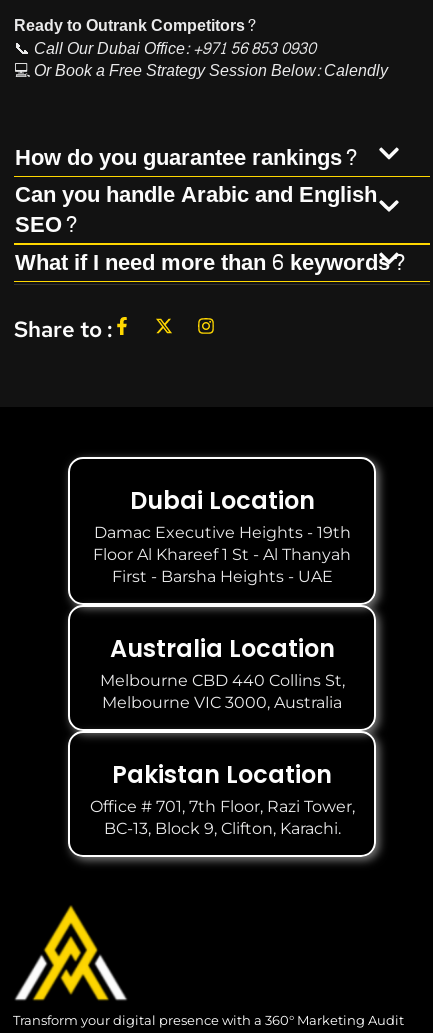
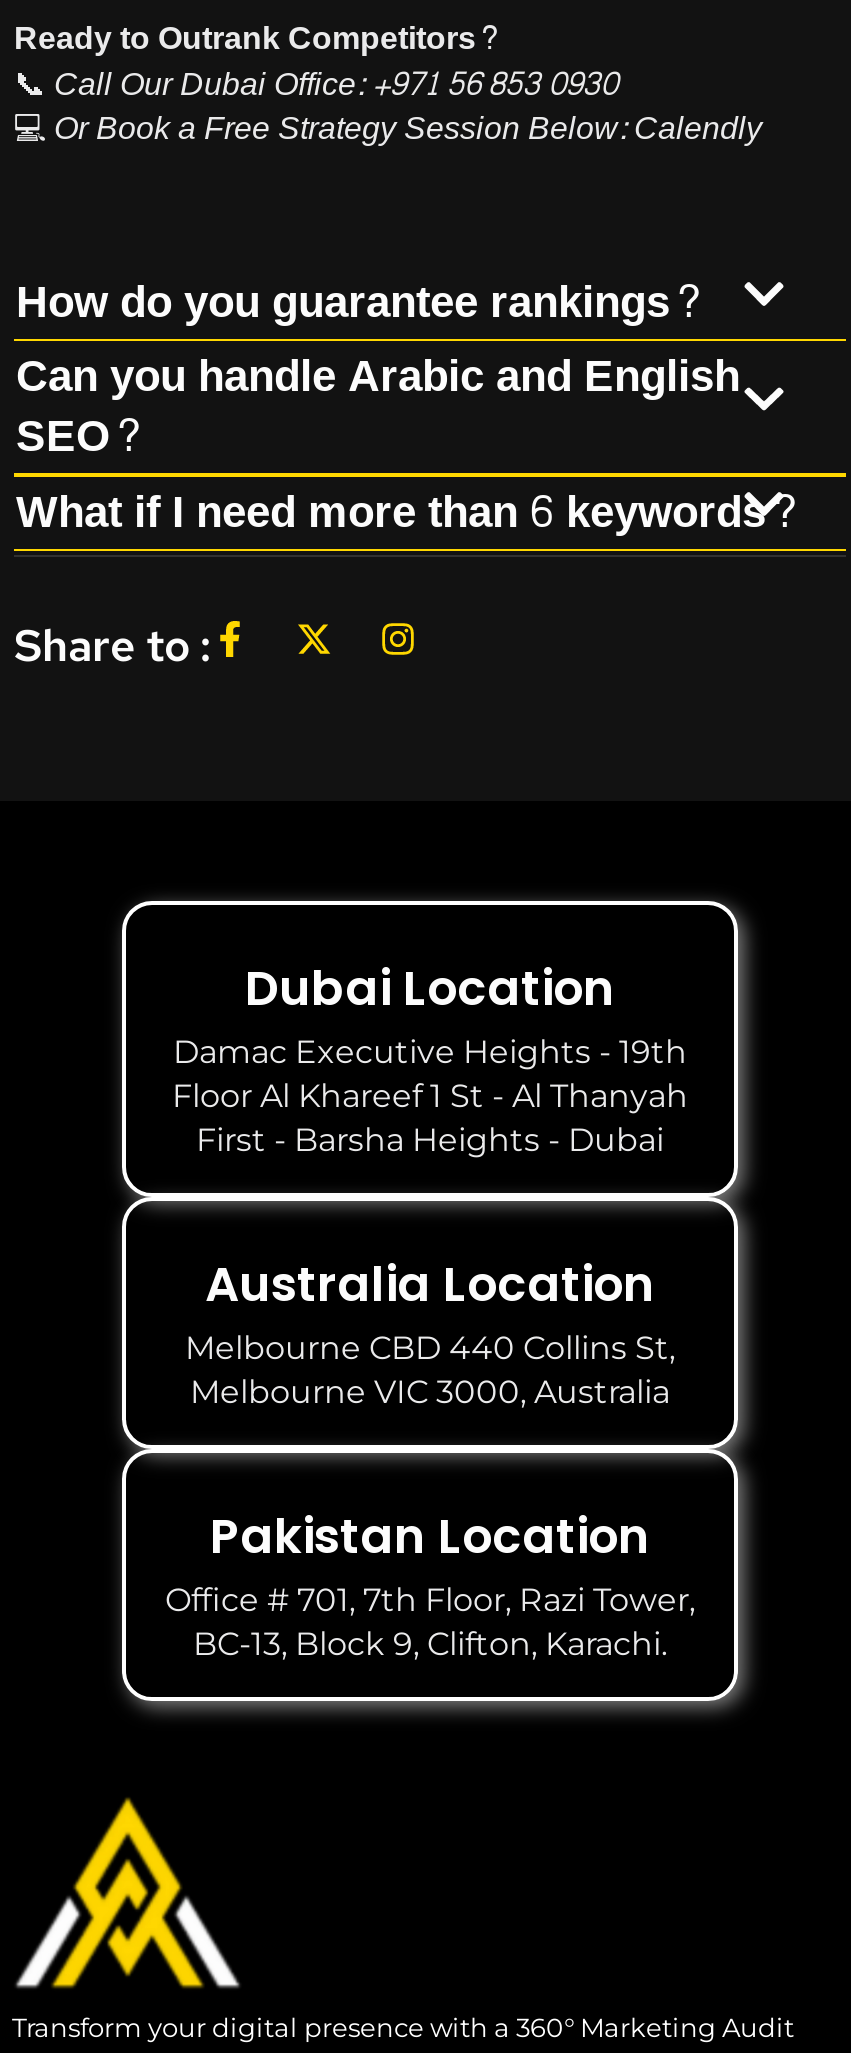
[111,567,332,586] First - Barsha Heights - UAE -> [196,1122,664,1160] First - Barsha Heights - Dubai

